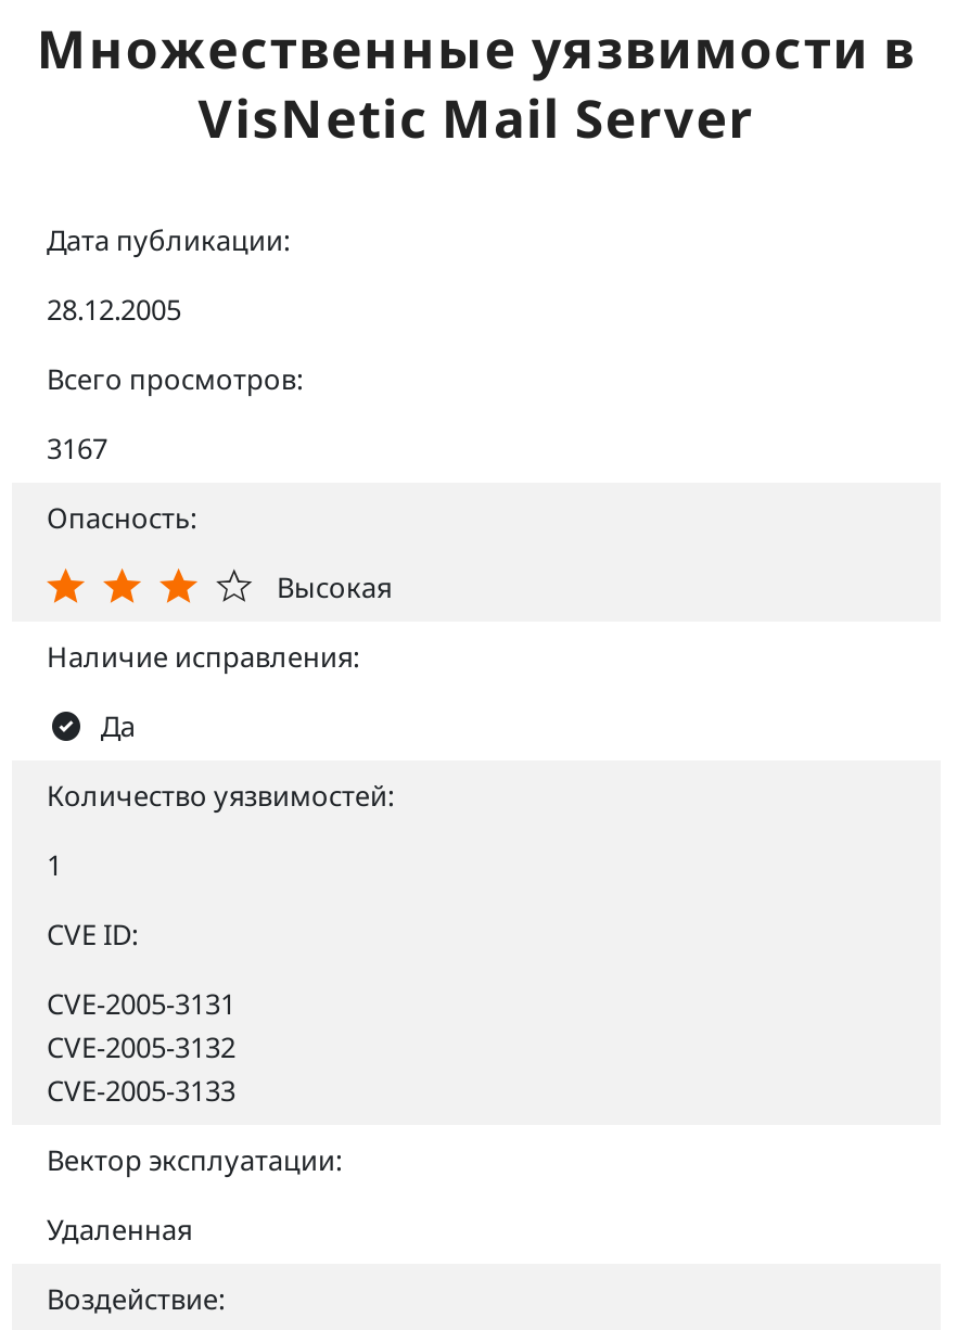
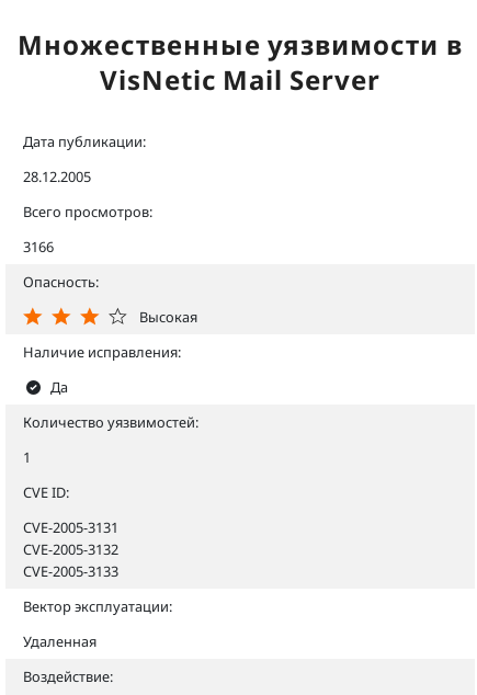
[47,428,107,467] 3167 -> [23,236,54,256] 3166

